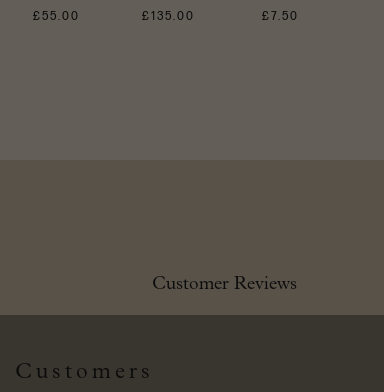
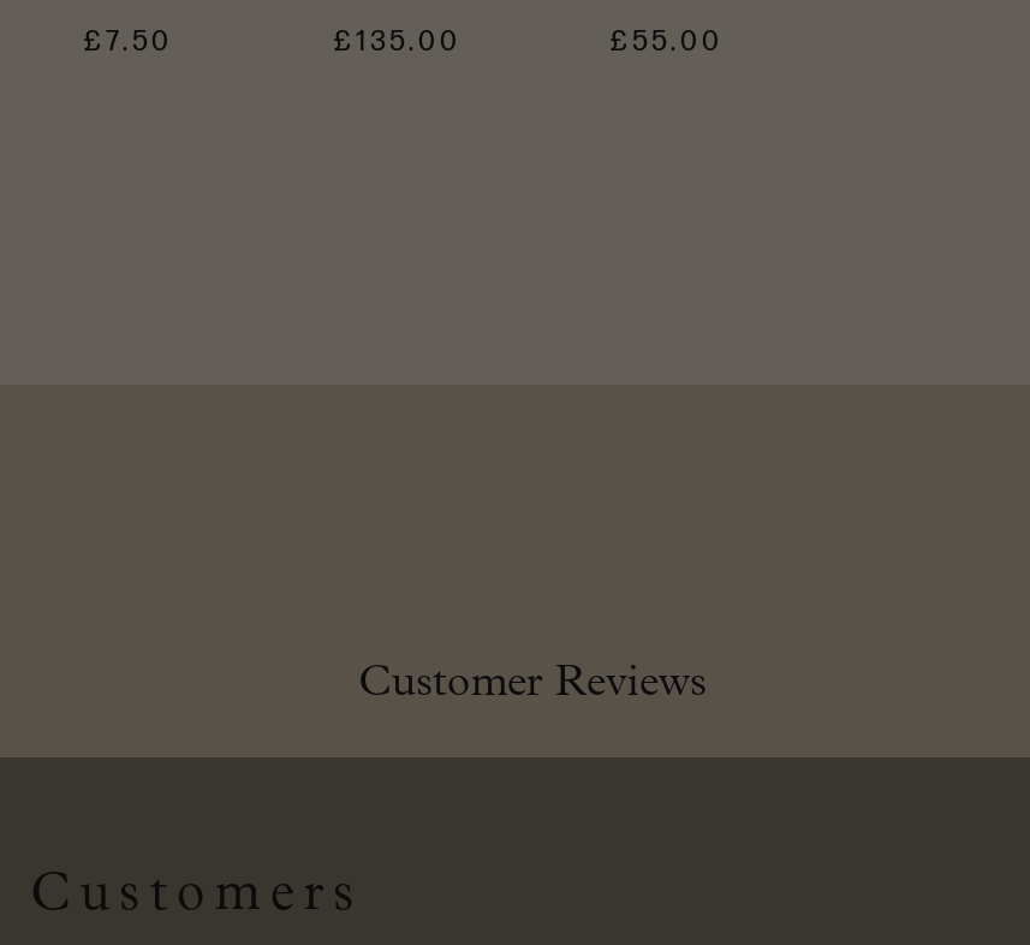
[32,9,79,24] £55.00 -> [84,24,173,60] £7.50
[261,9,298,24] £7.50 -> [611,24,724,60] £55.00

